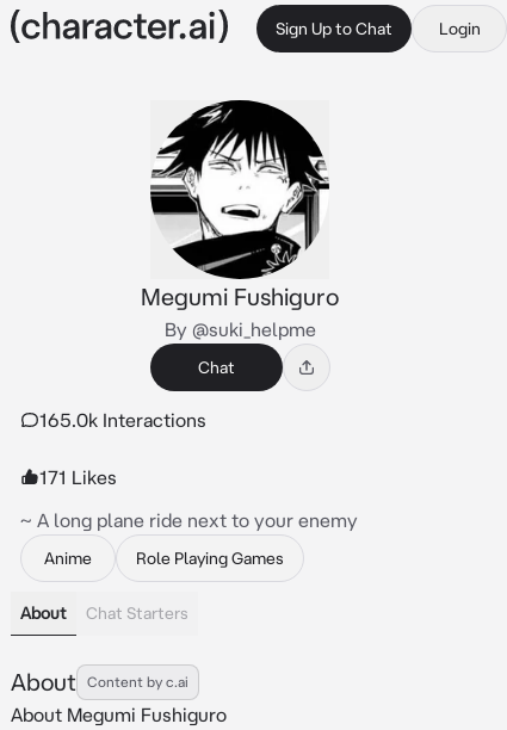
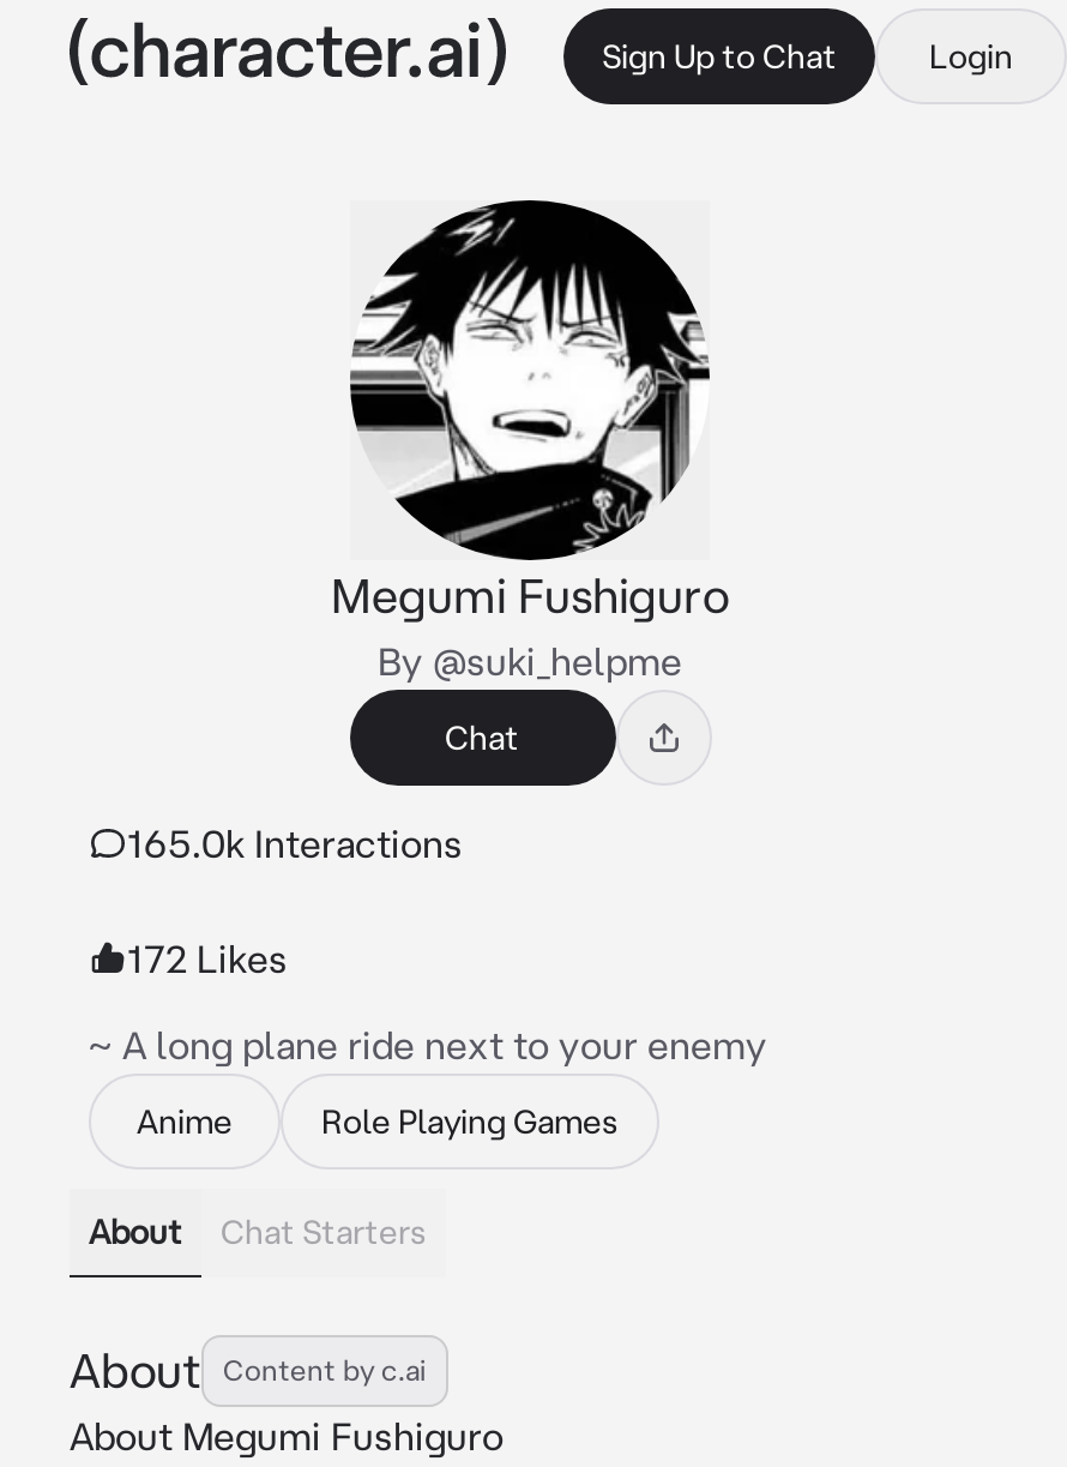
[39,466,117,488] 171 Likes -> [127,937,288,980] 172 Likes

